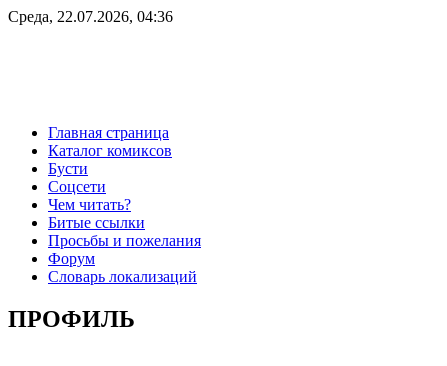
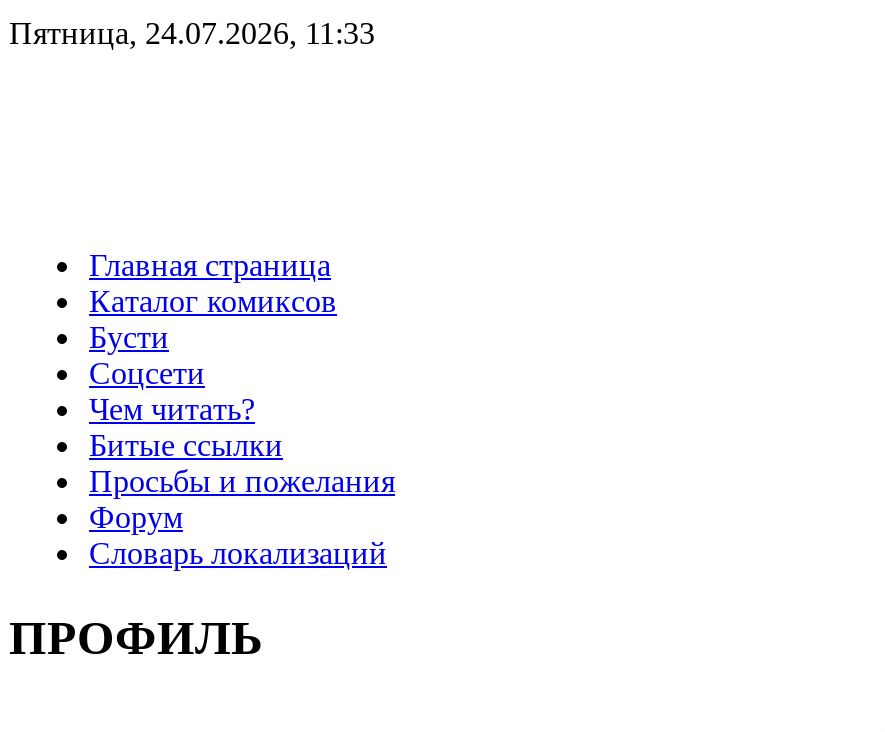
[8,8,173,25] Среда, 22.07.2026, 04:36 -> [9,16,375,50] Пятница, 24.07.2026, 11:33

